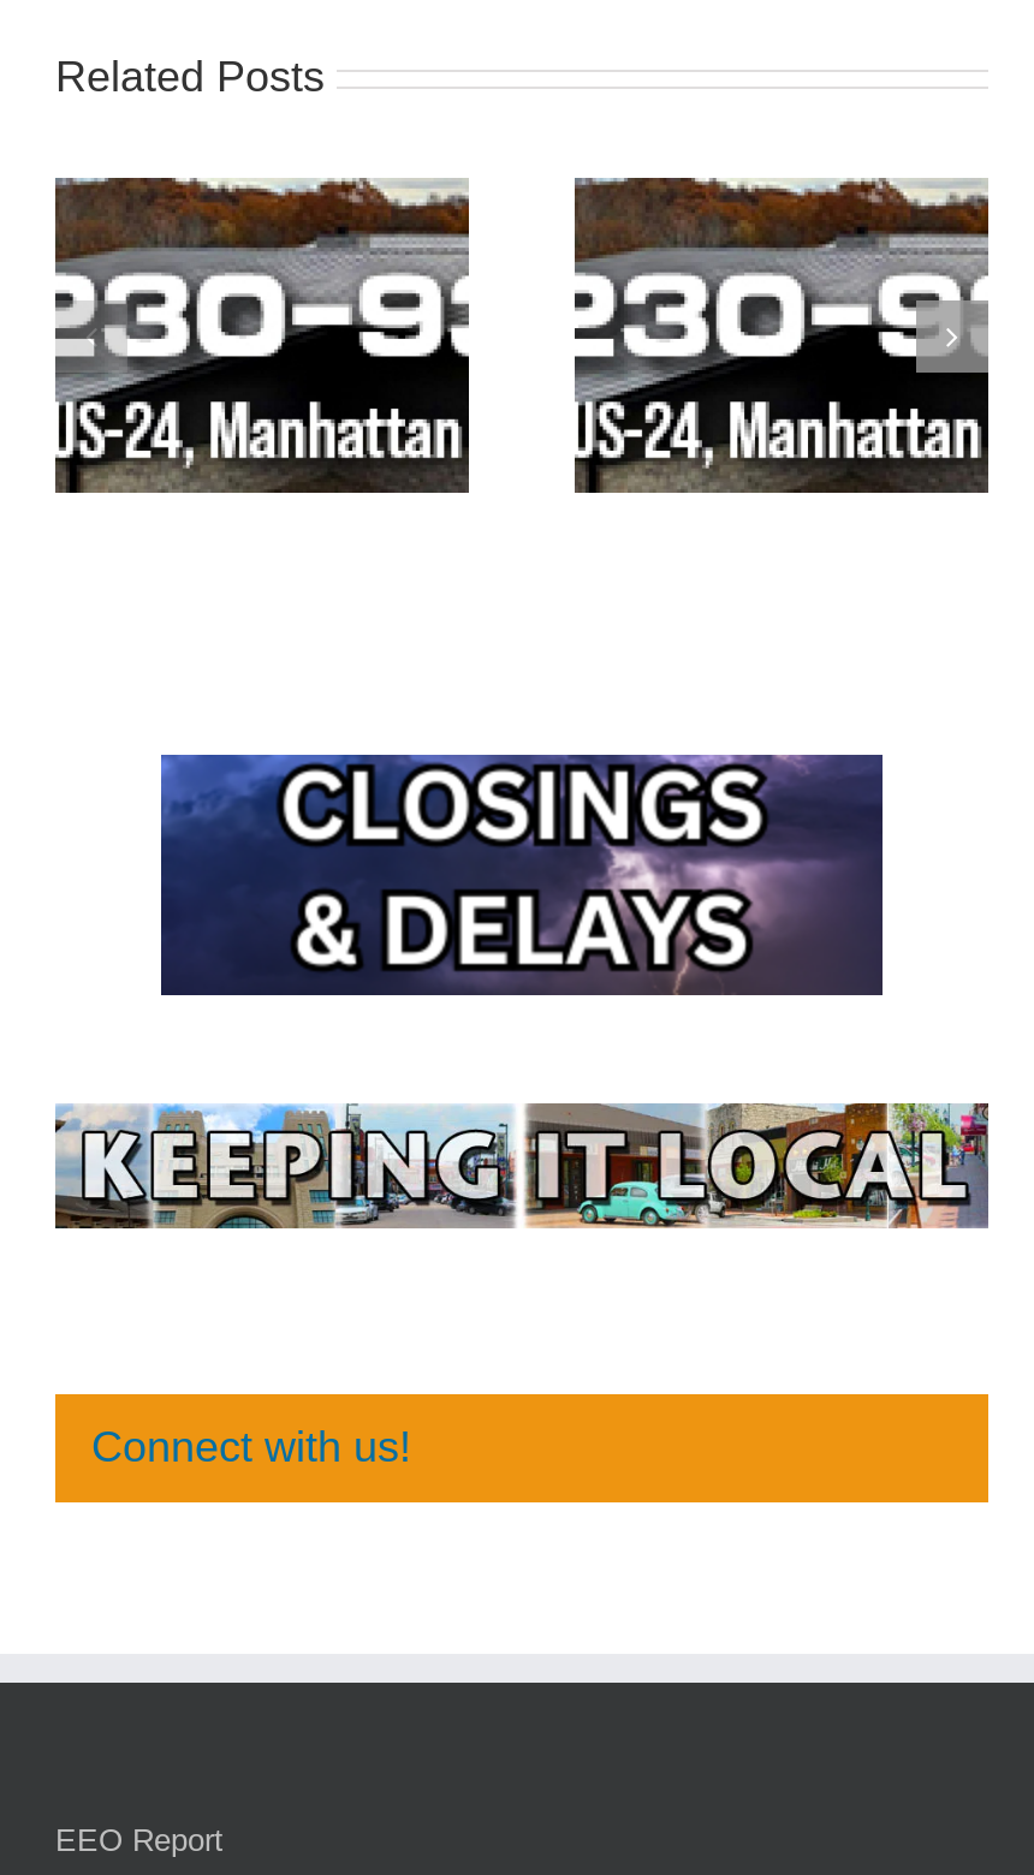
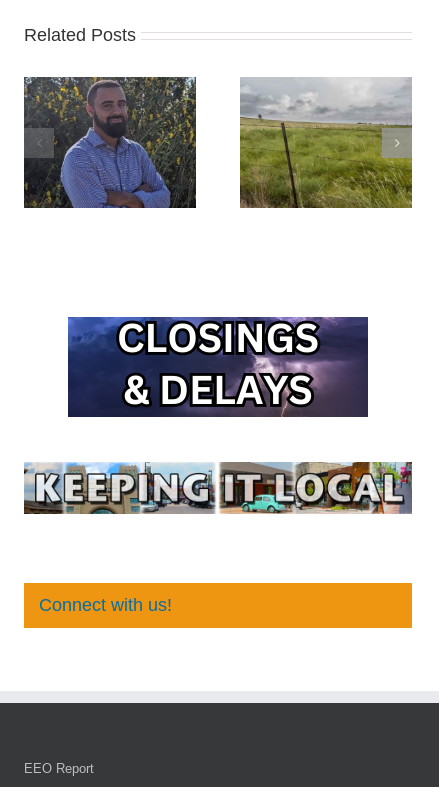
[55,178,469,495] [image] -> [23,76,197,209] [image]
[572,178,991,495] [image] -> [239,78,413,209] [image]

